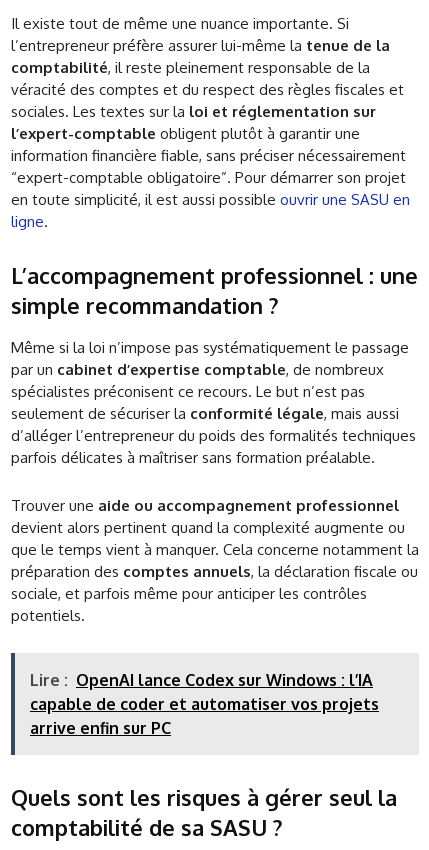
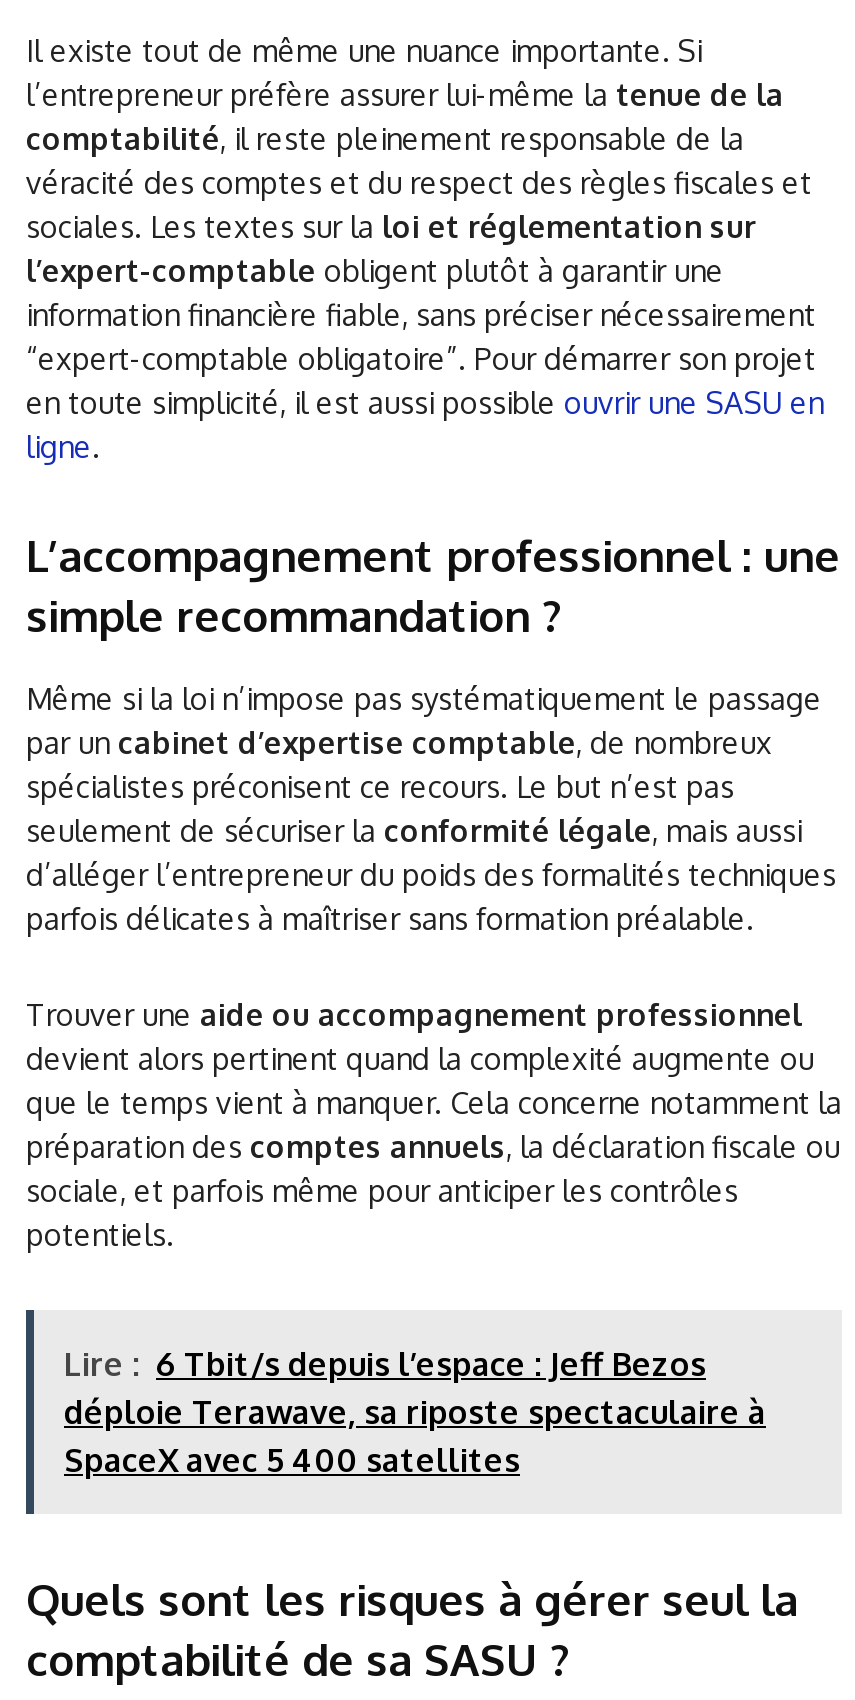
[30,670,379,738] Lire : OpenAI lance Codex sur Windows : l’IA | capable de coder et automatiser vos projets | arrive enfin sur PC -> [64,1344,766,1480] Lire : 6 Tbit/s depuis l’espace : Jeff Bezos | déploie Terawave, sa riposte spectaculaire à | SpaceX avec 5 400 satellites

